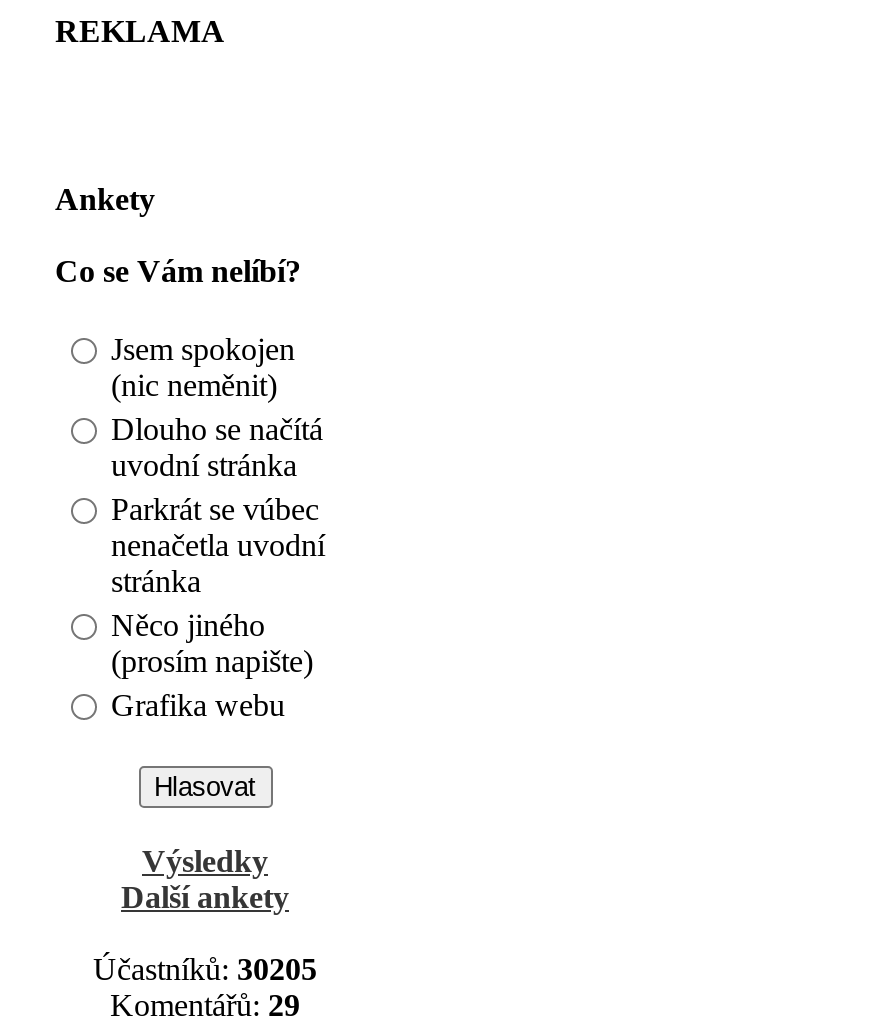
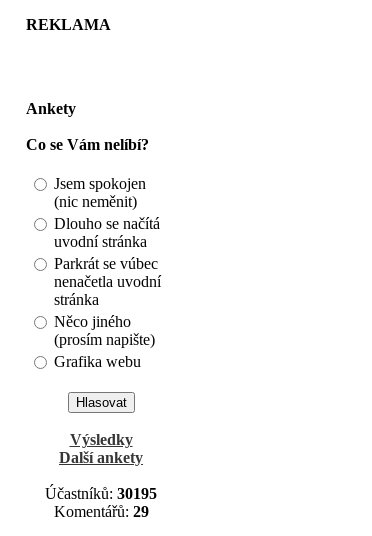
[93,952,317,986] Účastníků: 30205 -> [45,485,157,502] Účastníků: 30195

